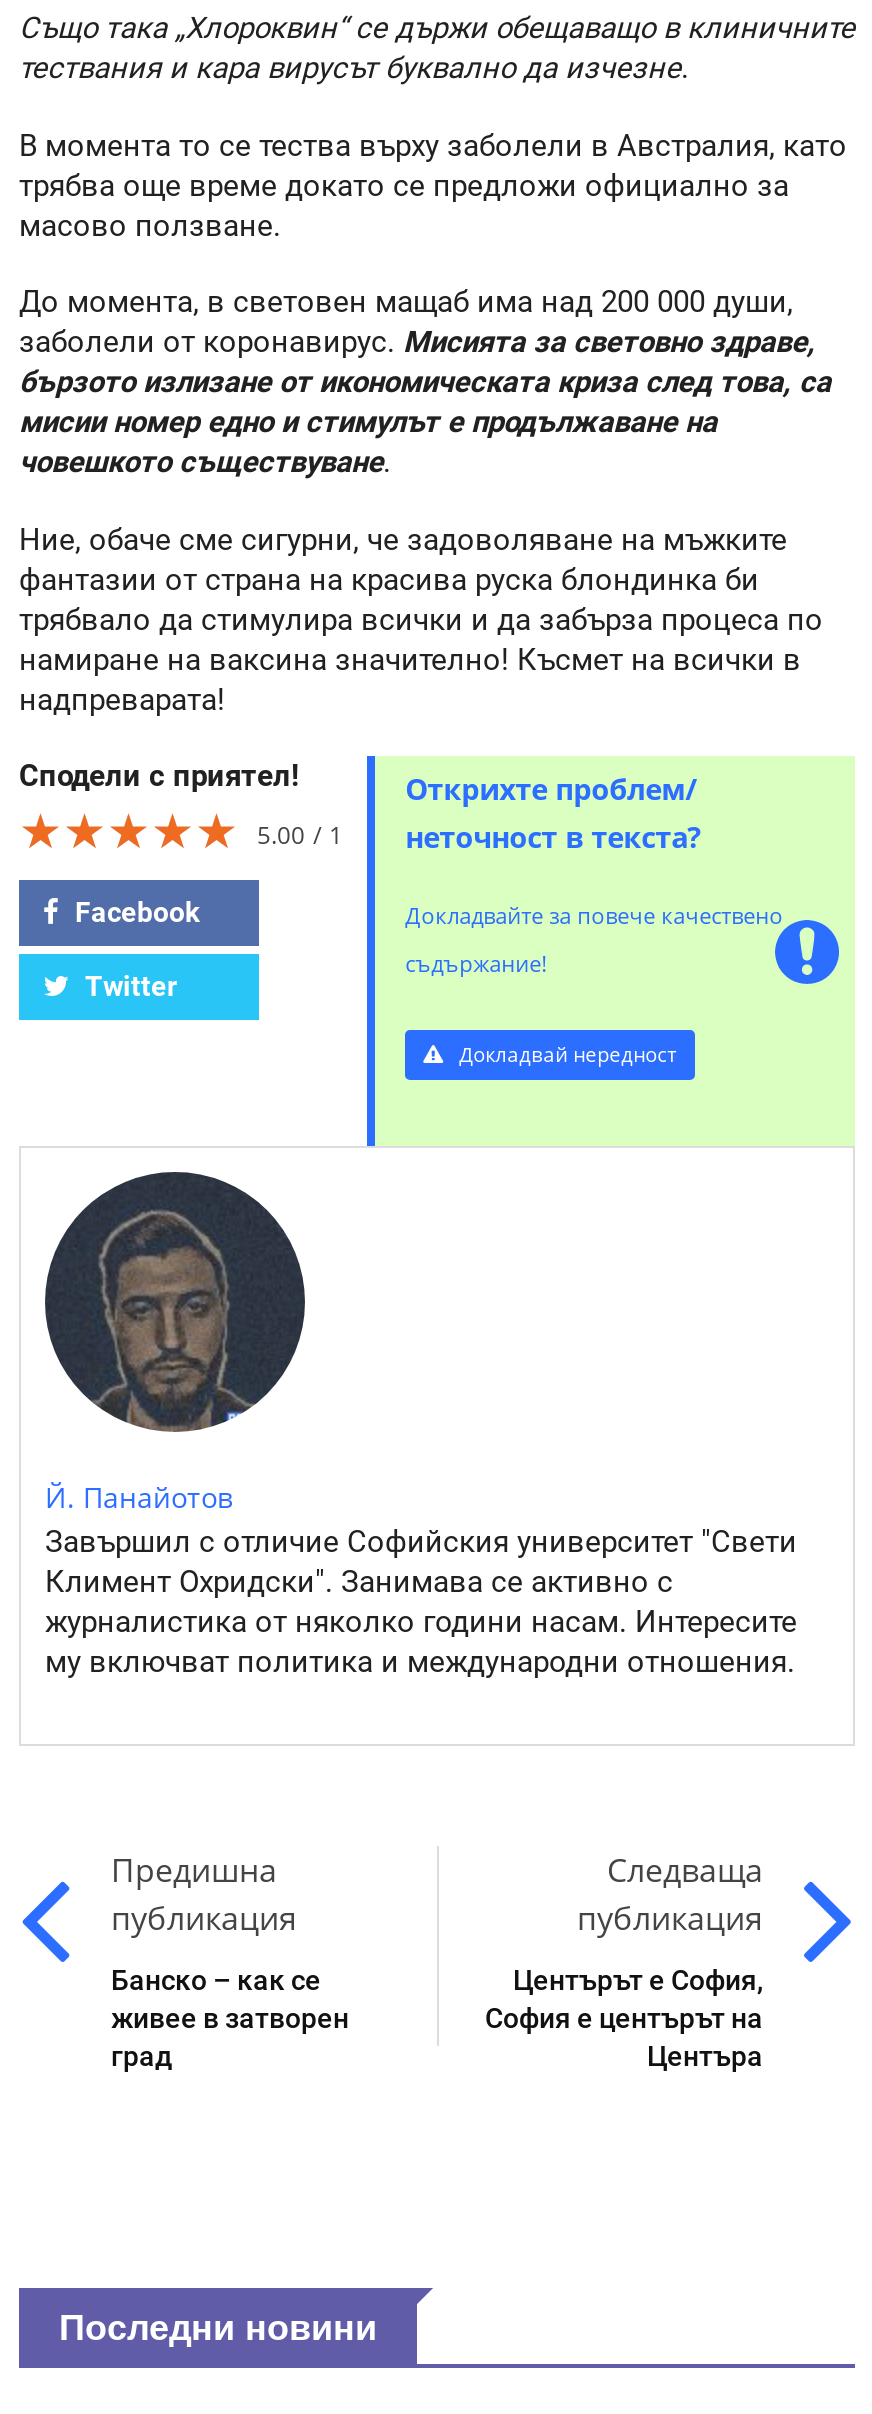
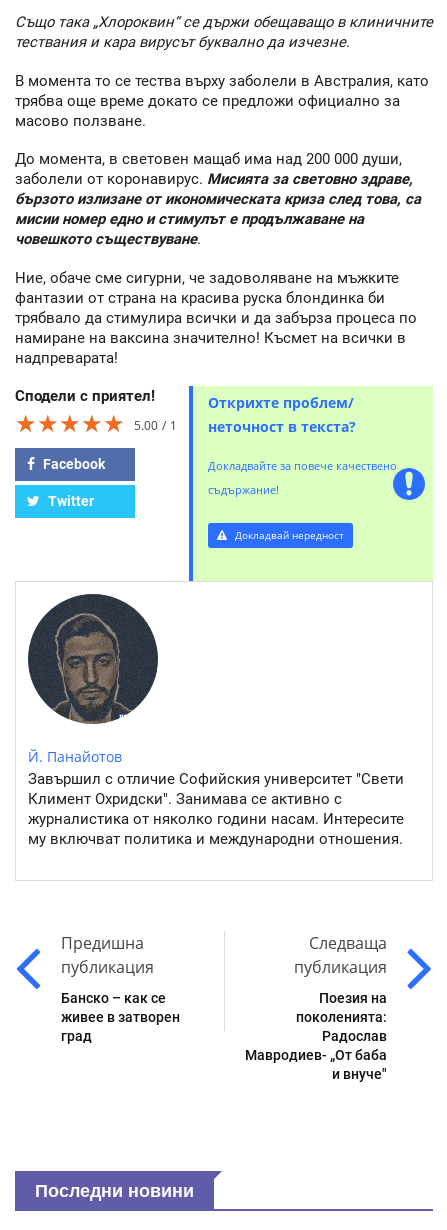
[485,1963,763,2071] Центърът е София, | София е центърът на | Центъра -> [245,990,387,1082] Поезия на | поколенията: | Радослав | Мавродиев- „От баба | и внуче"

